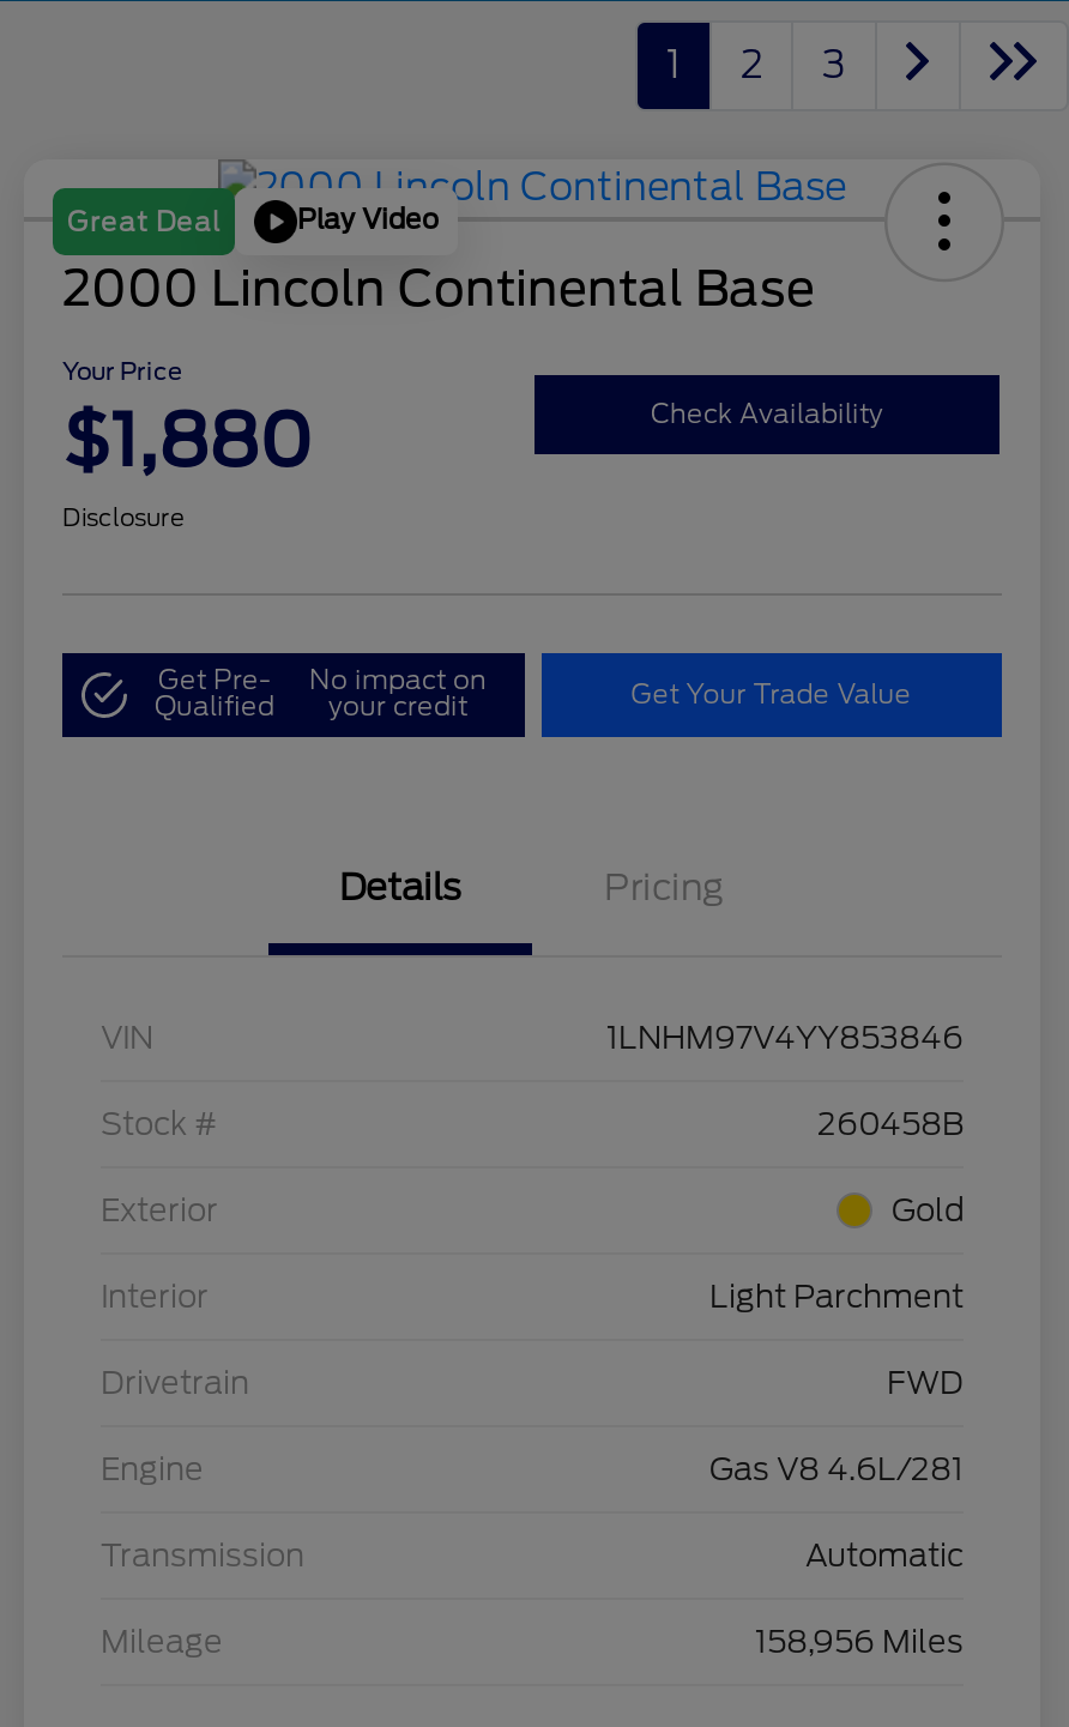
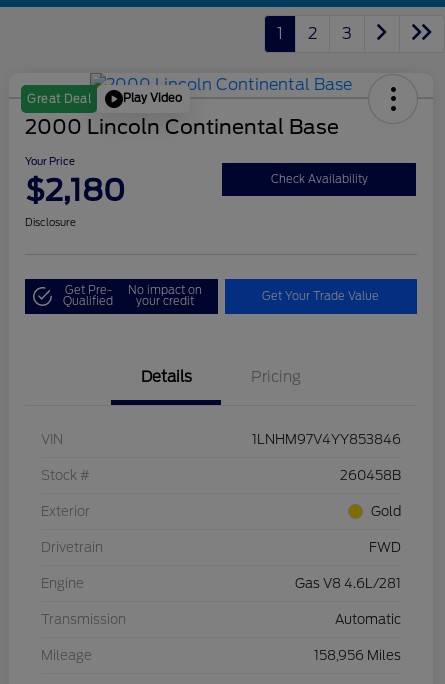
[62,396,312,483] $1,880 -> [25,172,125,208] $2,180
[101,1278,964,1314] Interior | Light Parchment -> none

